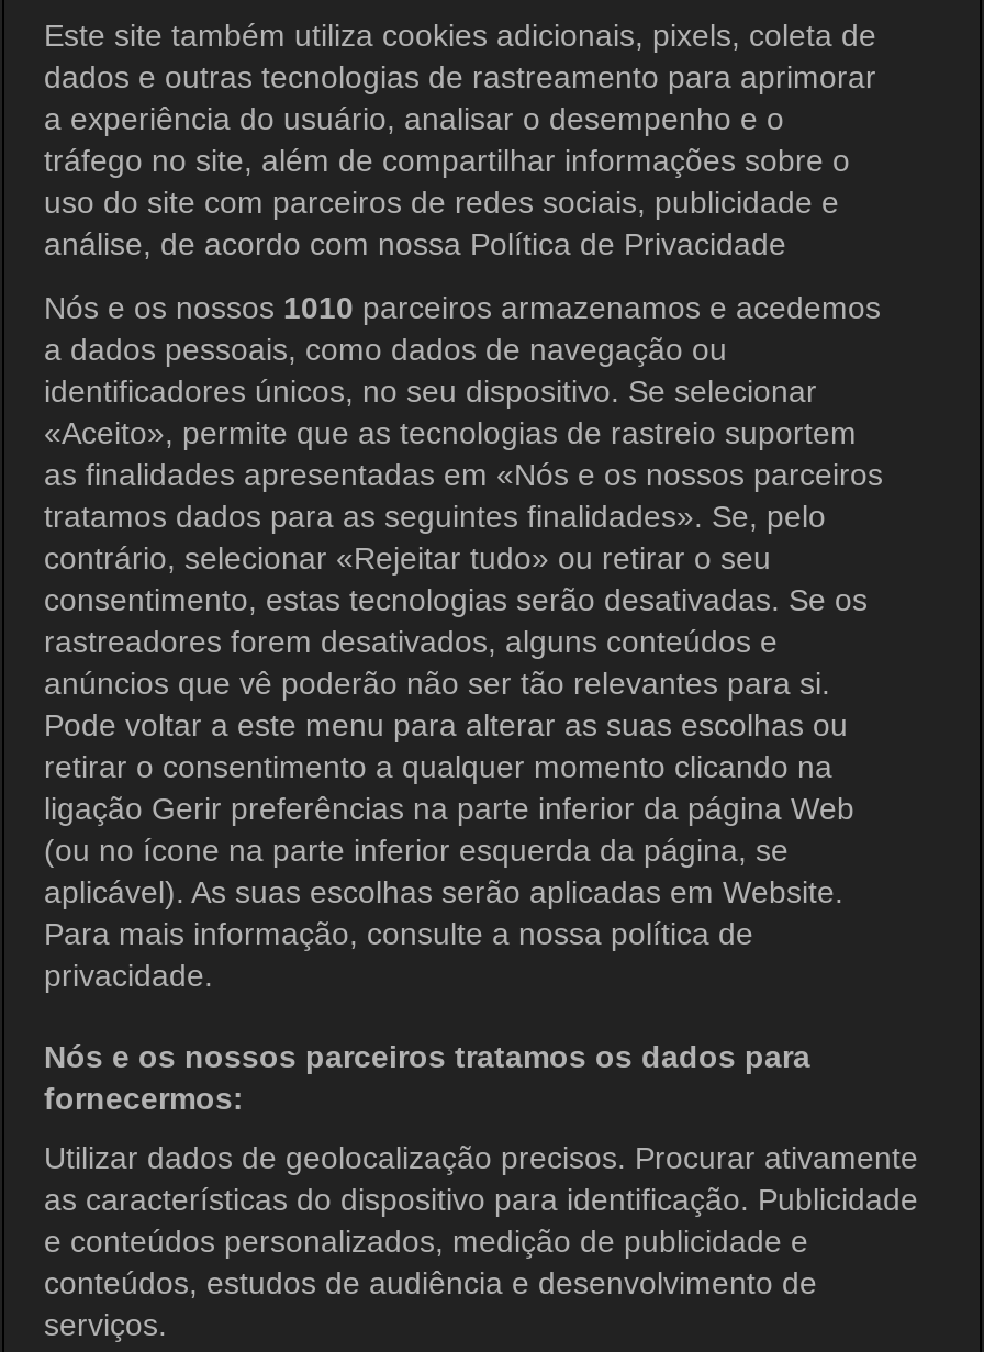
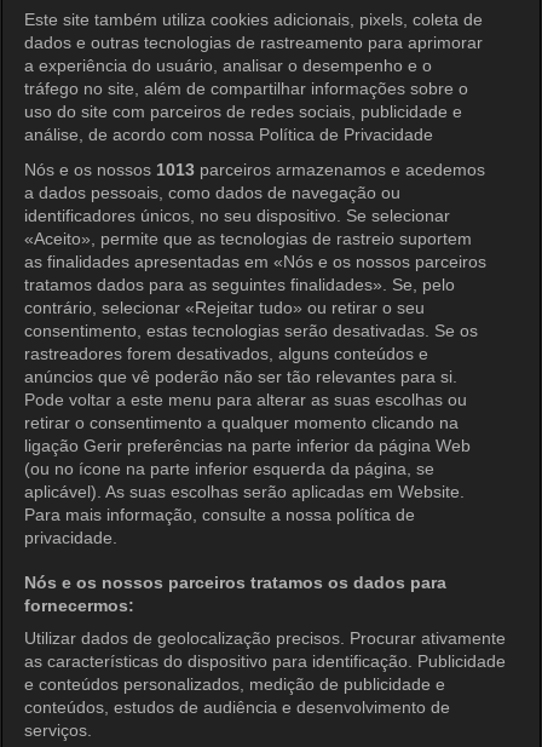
[44,290,881,325] Nós e os nossos 1010 parceiros armazenamos e acedemos -> [24,160,485,179] Nós e os nossos 1013 parceiros armazenamos e acedemos

